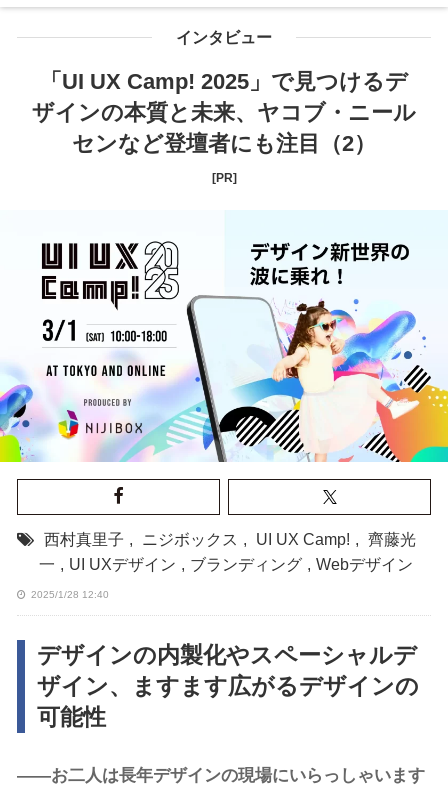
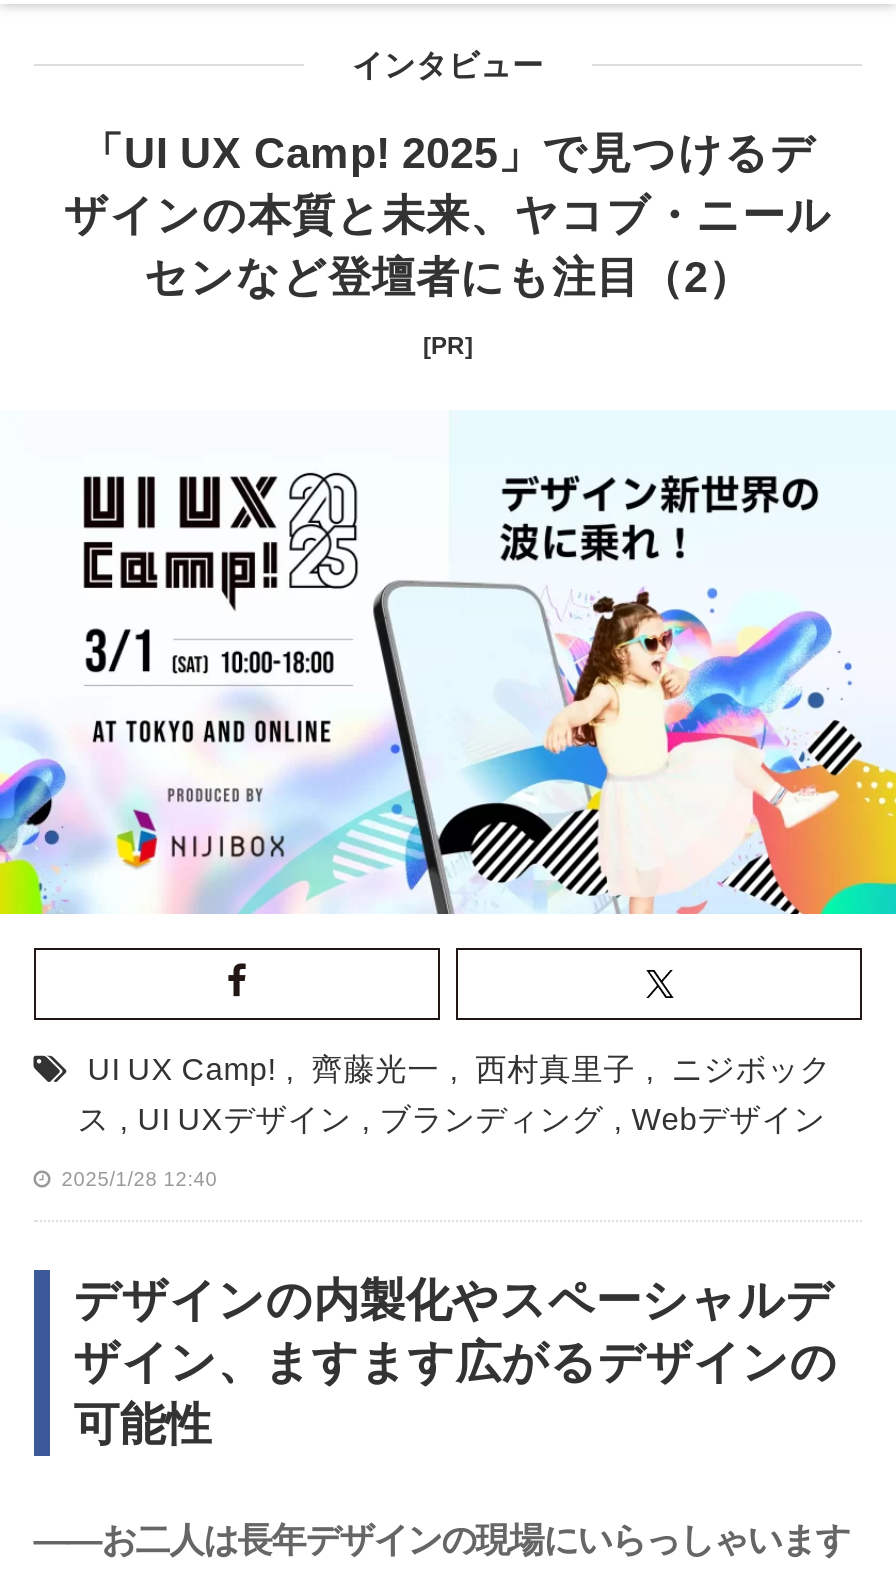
[44,531,416,548] 西村真里子 , ニジボックス , UI UX Camp! , 齊藤光 -> [87,1052,831,1086] UI UX Camp! , 齊藤光一 , 西村真里子 , ニジボック
[39,556,413,573] 一 , UI UXデザイン , ブランディング , Webデザイン -> [77,1102,825,1136] ス , UI UXデザイン , ブランディング , Webデザイン

